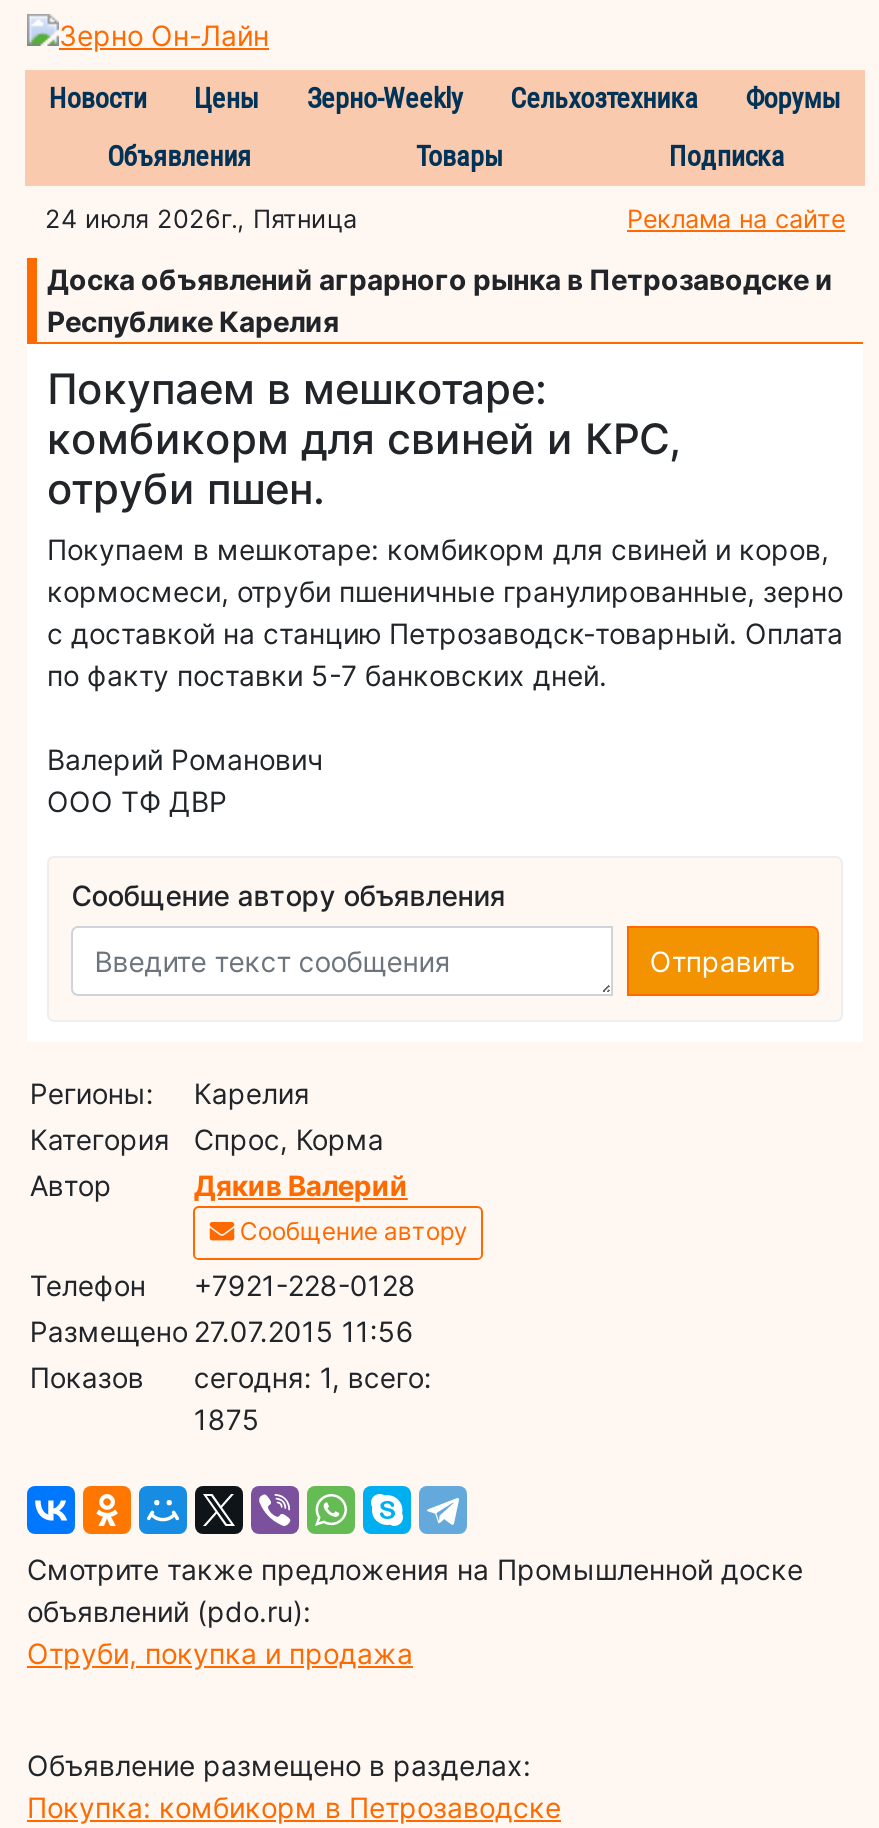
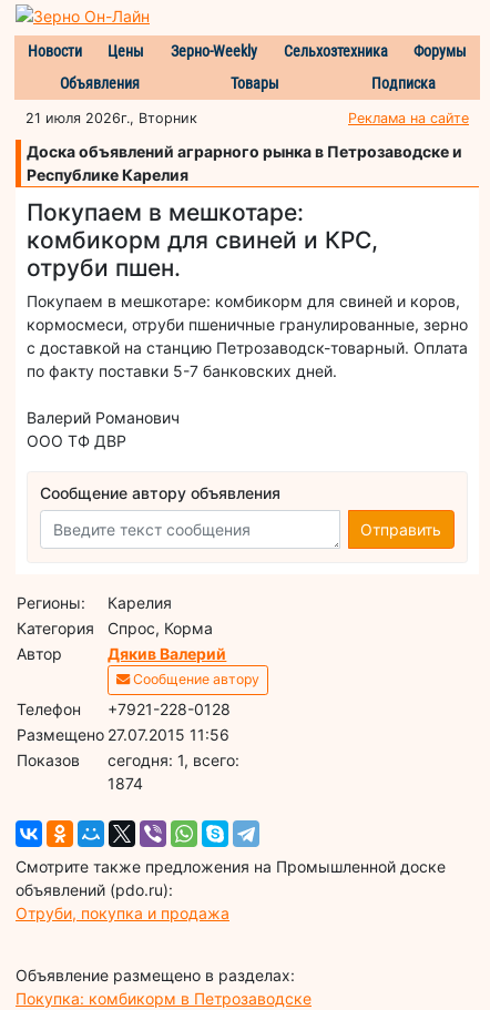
[45,203,357,233] 24 июля 2026г., Пятница -> [25,109,197,126] 21 июля 2026г., Вторник
[194,1401,260,1435] 1875 -> [108,773,143,792] 1874

